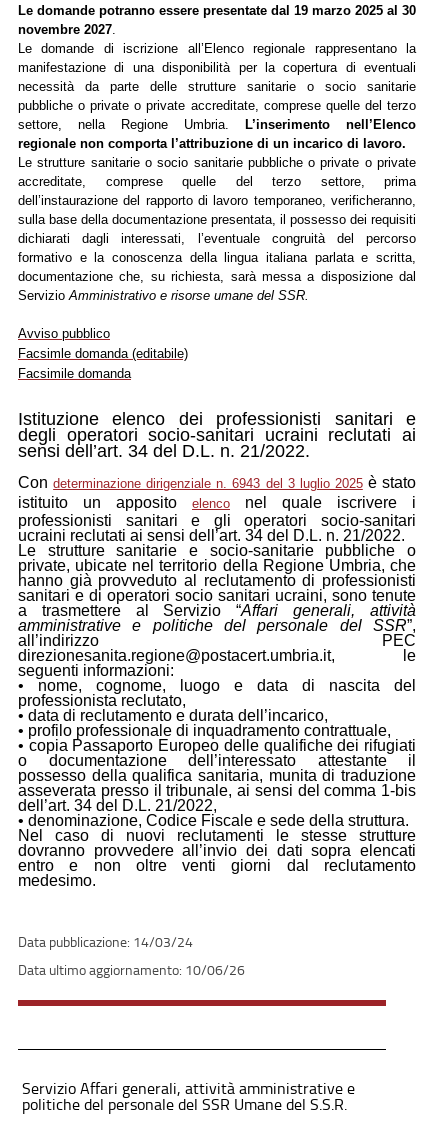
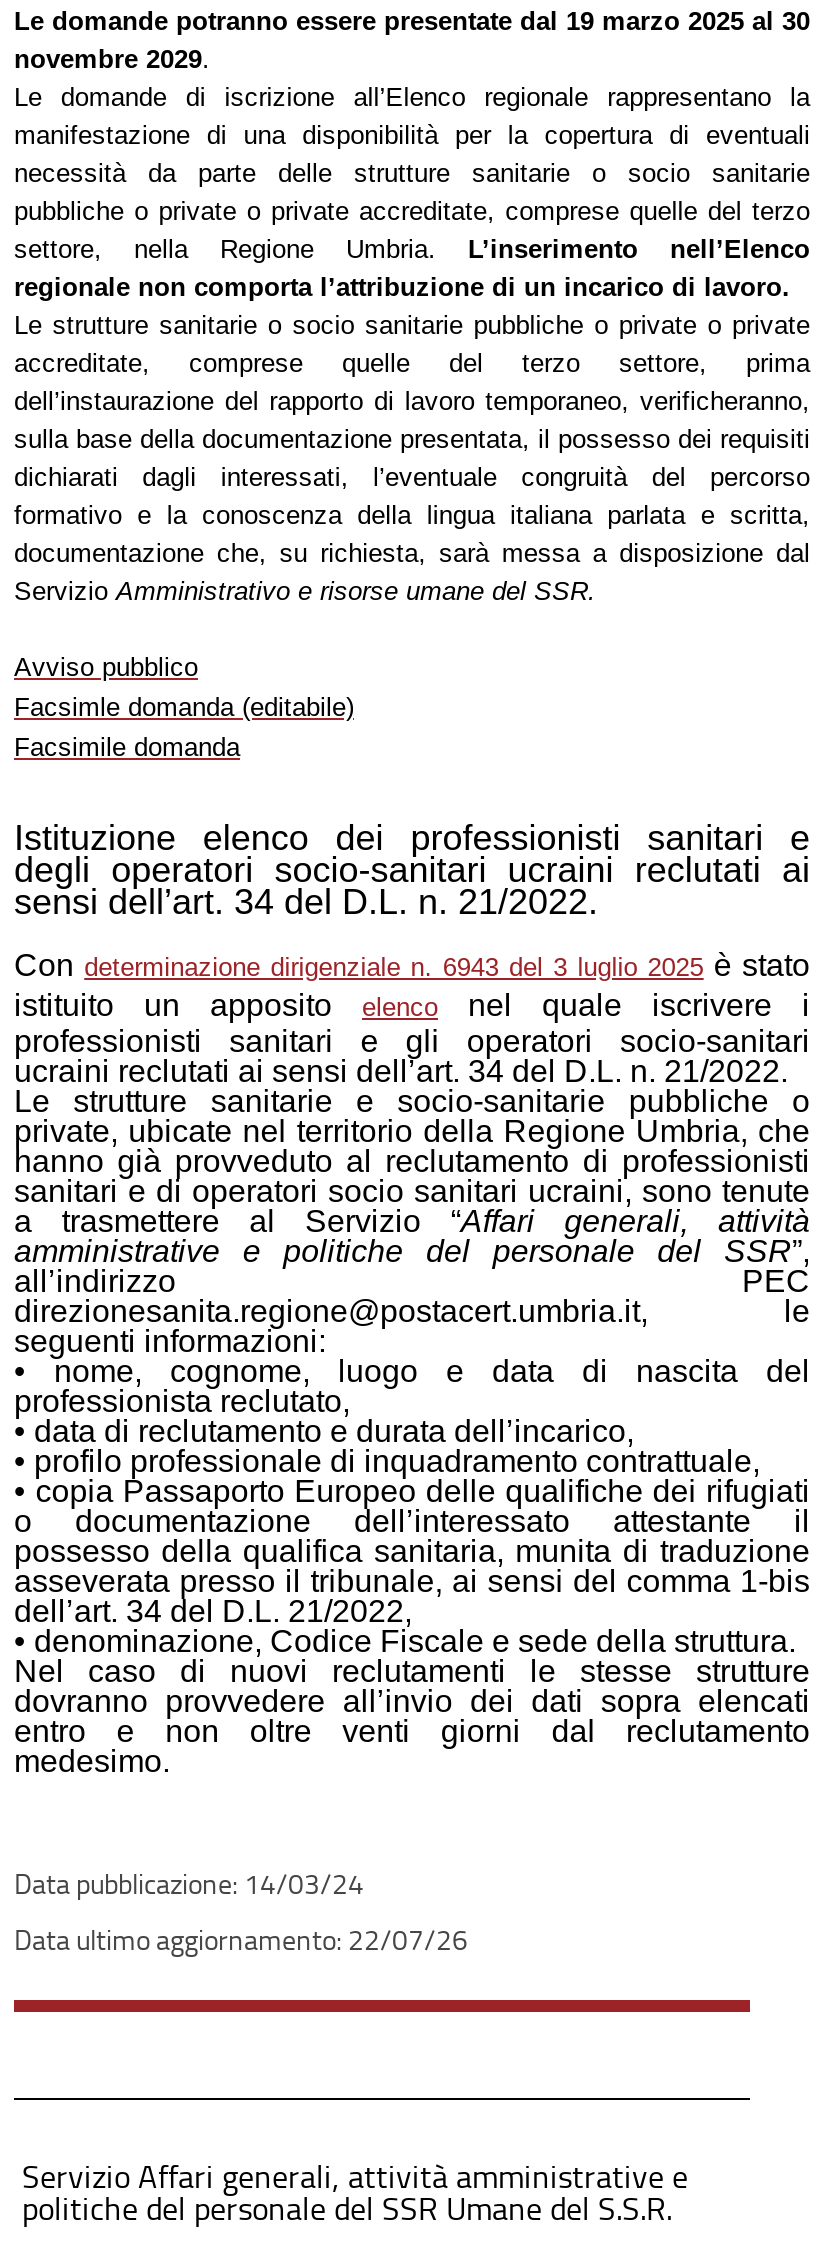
[18,21,116,36] novembre 2027. -> [14,43,210,73] novembre 2029.
[182,961,245,978] 10/06/26 -> [342,1923,468,1957] 22/07/26

